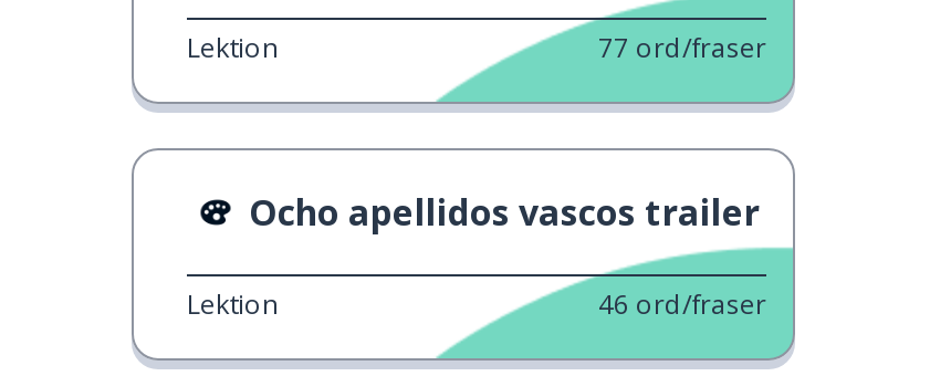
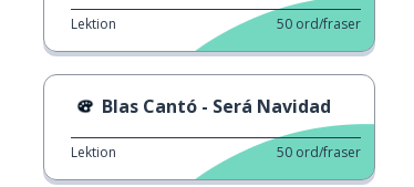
[598,28,766,66] 77 ord/fraser -> [277,14,361,33] 50 ord/fraser
[249,188,760,236] Ocho apellidos vascos trailer -> [102,94,331,118] Blas Cantó - Será Navidad
[598,285,766,322] 46 ord/fraser -> [277,143,361,161] 50 ord/fraser

